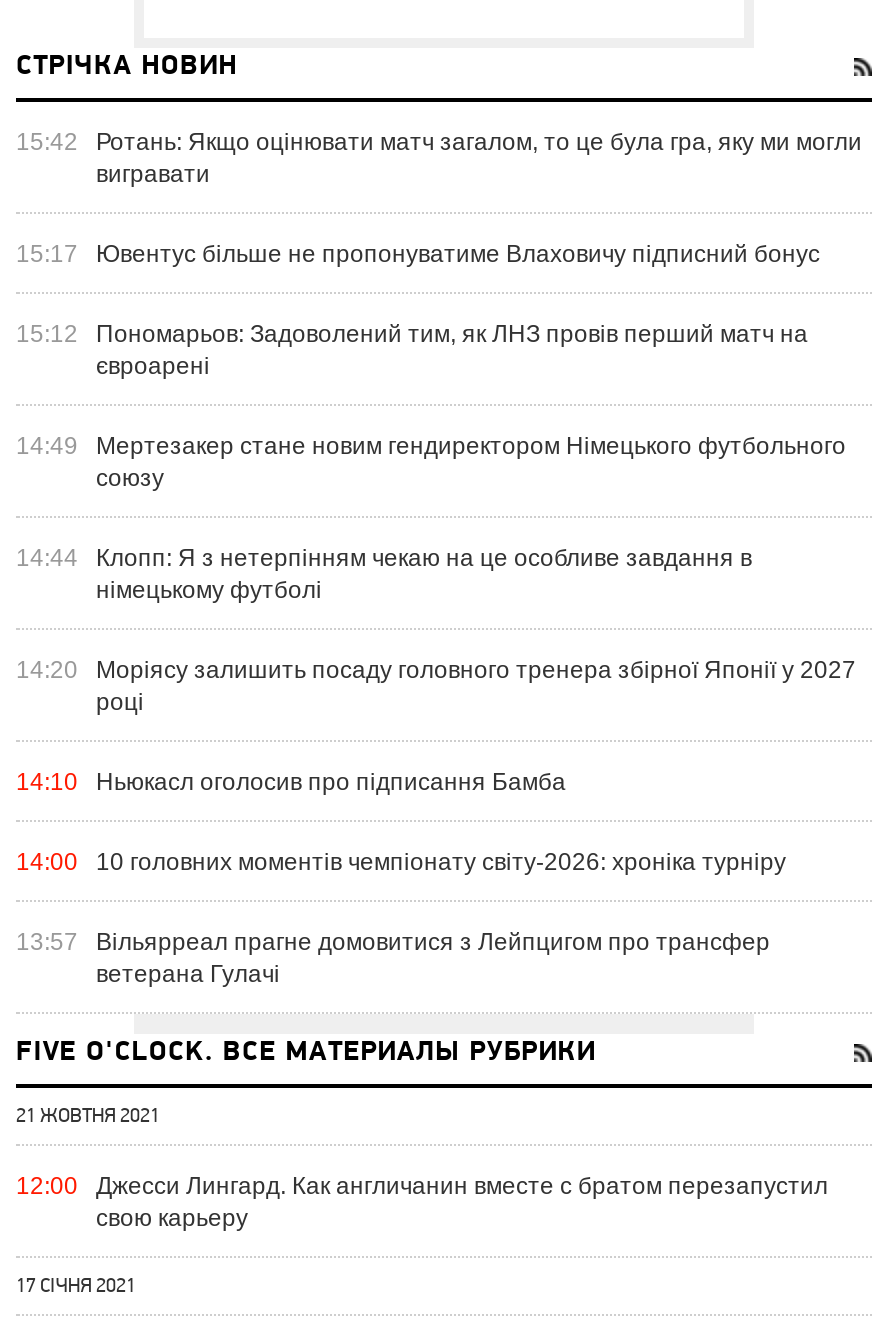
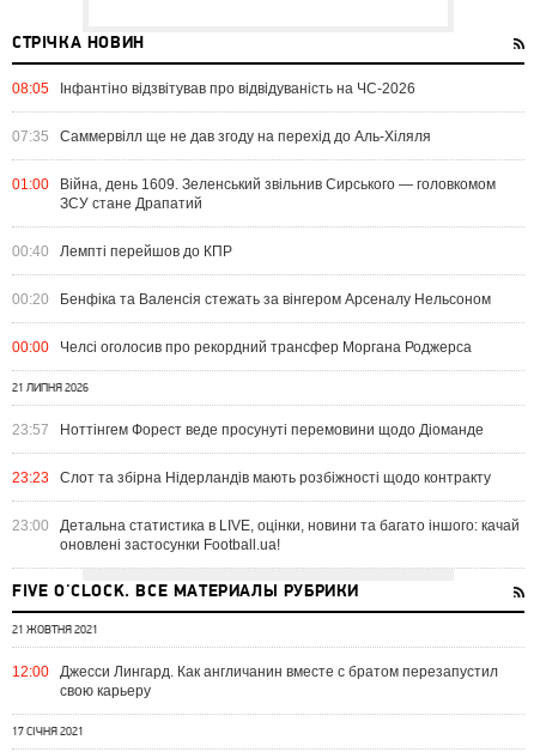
[16,129,862,989] 15:42 | Ротань: Якщо оцінювати матч загалом, то це була гра, яку ми могли | вигравати | 15:17 | Ювентус більше не пропонуватиме Влаховичу підписний бонус | 15:12 | Пономарьов: Задоволений тим, як ЛНЗ провів перший матч на | євроарені | 14:49 | Мертезакер стане новим гендиректором Німецького футбольного | союзу | 14:44 | Клопп: Я з нетерпінням чекаю на це особливе завдання в | німецькому футболі | 14:20 | Моріясу залишить посаду головного тренера збірної Японії у 2027 | році | 14:10 | Ньюкасл оголосив про підписання Бамба | 14:00 | 10 головних моментів чемпіонату світу-2026: хроніка турніру | 13:57 | Вільярреал прагне домовитися з Лейпцигом про трансфер | ветерана Гулачі -> [12,81,520,554] 08:05 | Інфантіно відзвітував про відвідуваність на ЧС-2026 | 07:35 | Саммервілл ще не дав згоду на перехід до Аль-Хіляля | 01:00 | Війна, день 1609. Зеленський звільнив Сирського — головкомом | ЗСУ стане Драпатий | 00:40 | Лемпті перейшов до КПР | 00:20 | Бенфіка та Валенсія стежать за вінгером Арсеналу Нельсоном | 00:00 | Челсі оголосив про рекордний трансфер Моргана Роджерса | 21 ЛИПНЯ 2026 | 23:57 | Ноттінгем Форест веде просунуті перемовини щодо Діоманде | 23:23 | Слот та збірна Нідерландів мають розбіжності щодо контракту | 23:00 | Детальна статистика в LIVE, оцінки, новини та багато іншого: качай | оновлені застосунки Football.ua!

